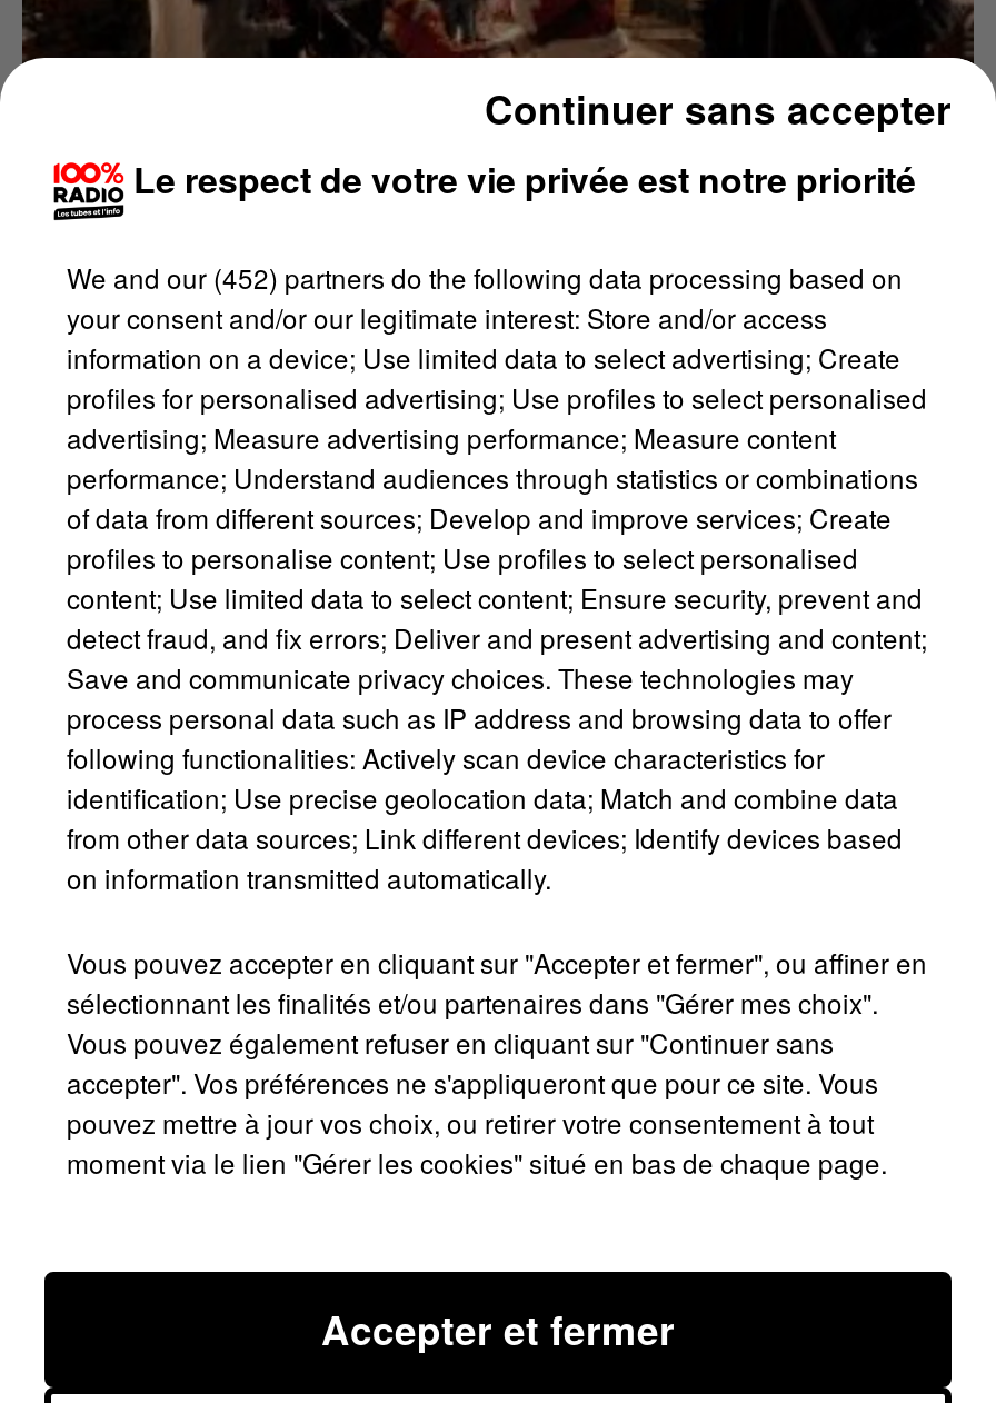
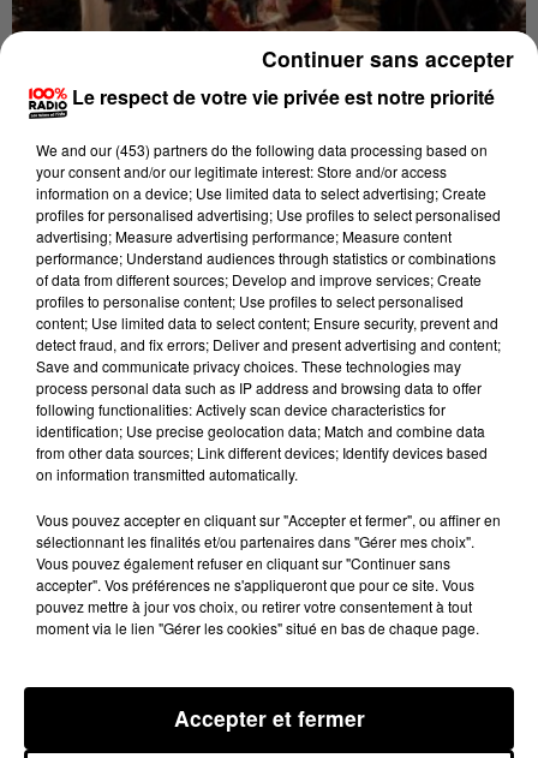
[67,257,903,295] We and our (452) partners do the following data processing based on -> [36,139,488,159] We and our (453) partners do the following data processing based on

